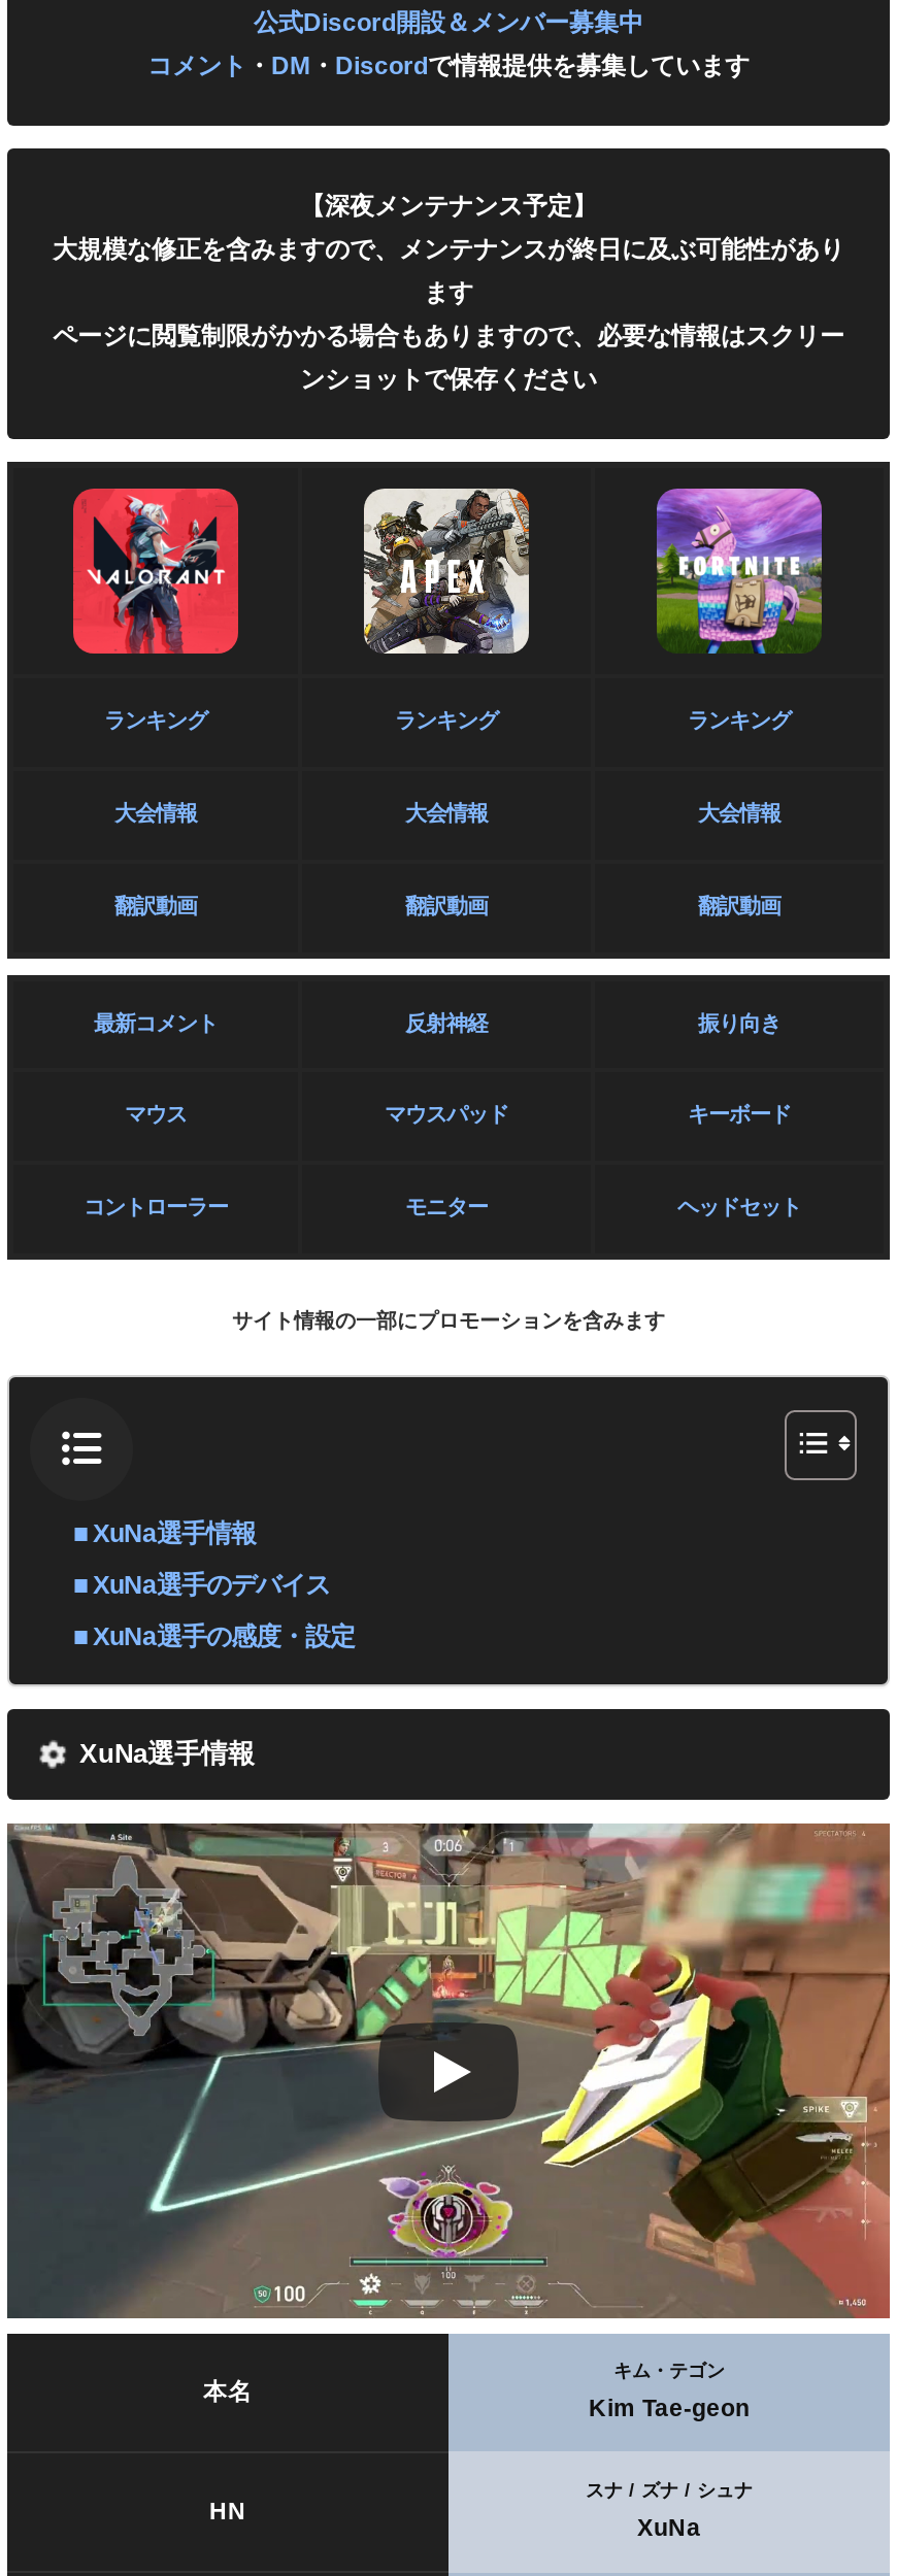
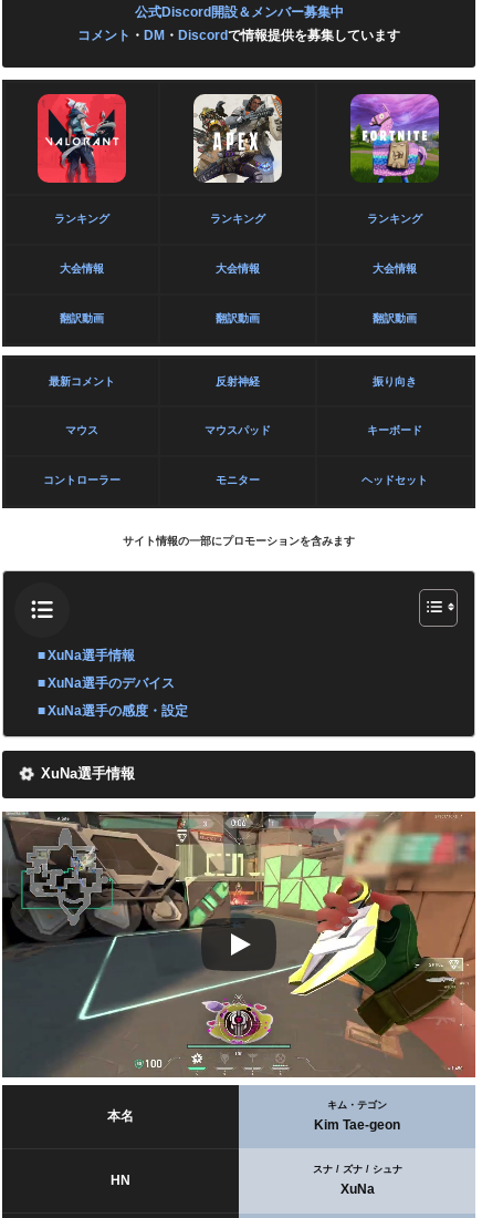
[53,191,844,393] 【深夜メンテナンス予定】 | 大規模な修正を含みますので、メンテナンスが終日に及ぶ可能性があり | ます | ページに閲覧制限がかかる場合もありますので、必要な情報はスクリー | ンショットで保存ください -> none

